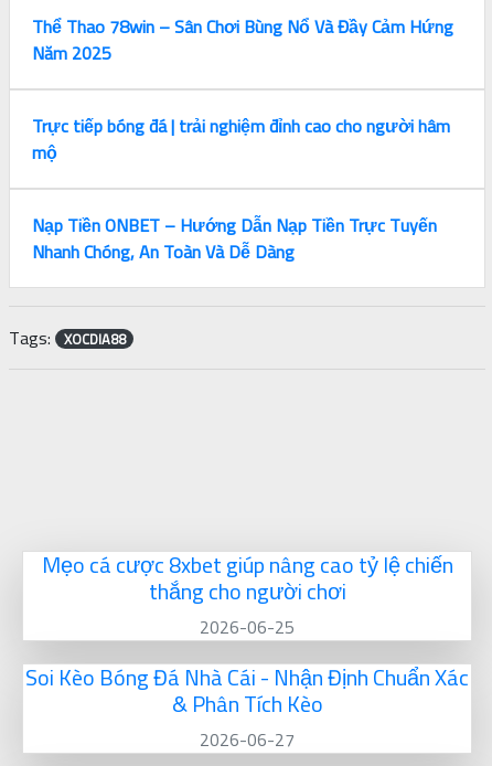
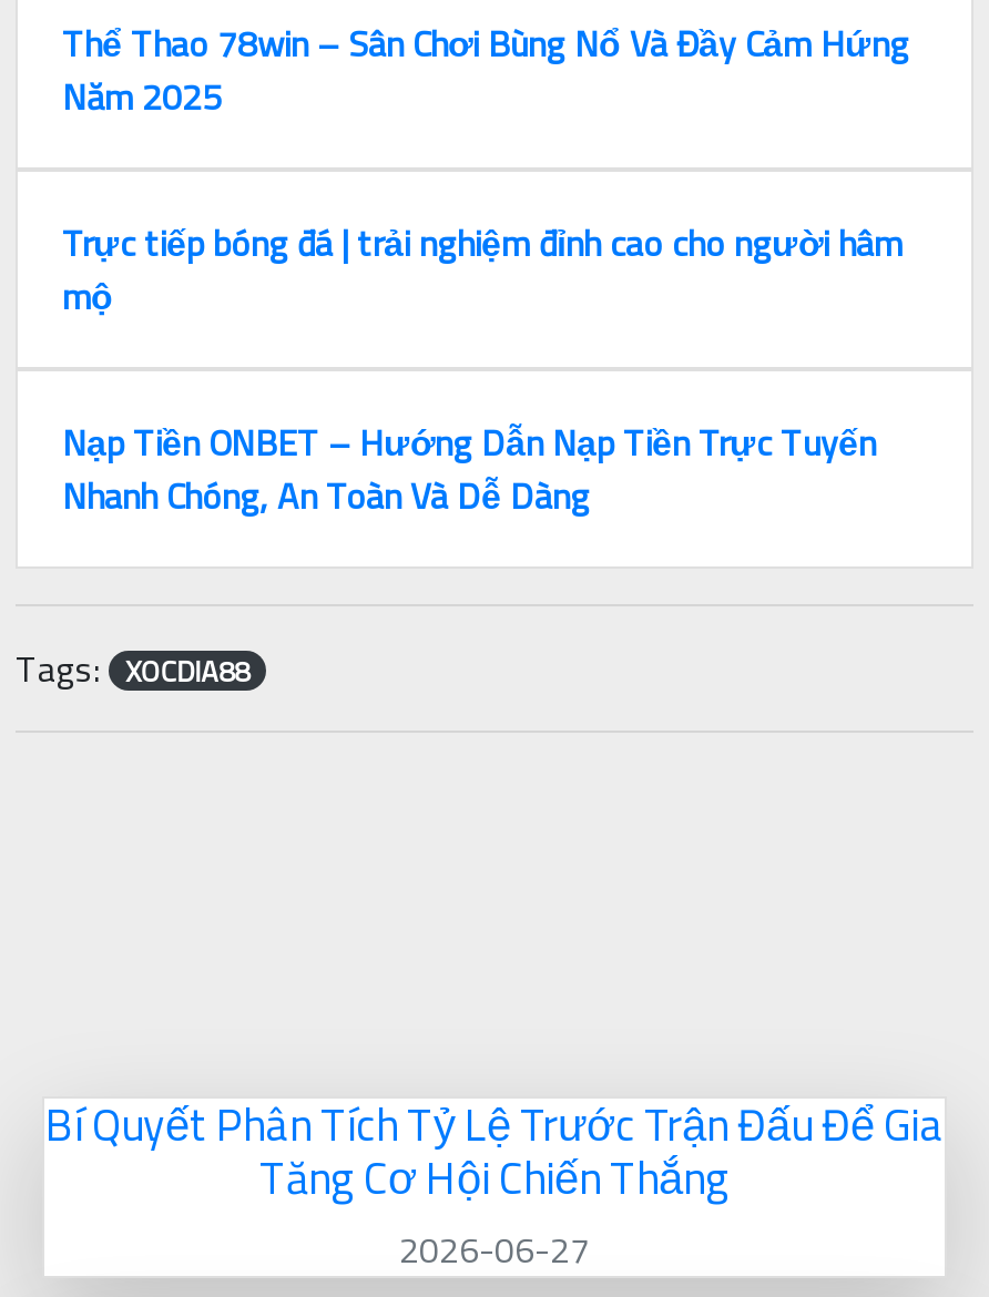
[25,544,469,724] Mẹo cá cược 8xbet giúp nâng cao tỷ lệ chiến | thắng cho người chơi | 2026-06-25 | Soi Kèo Bóng Đá Nhà Cái - Nhận Định Chuẩn Xác | & Phân Tích Kèo -> [45,1083,944,1218] Bí Quyết Phân Tích Tỷ Lệ Trước Trận Đấu Để Gia | Tăng Cơ Hội Chiến Thắng

